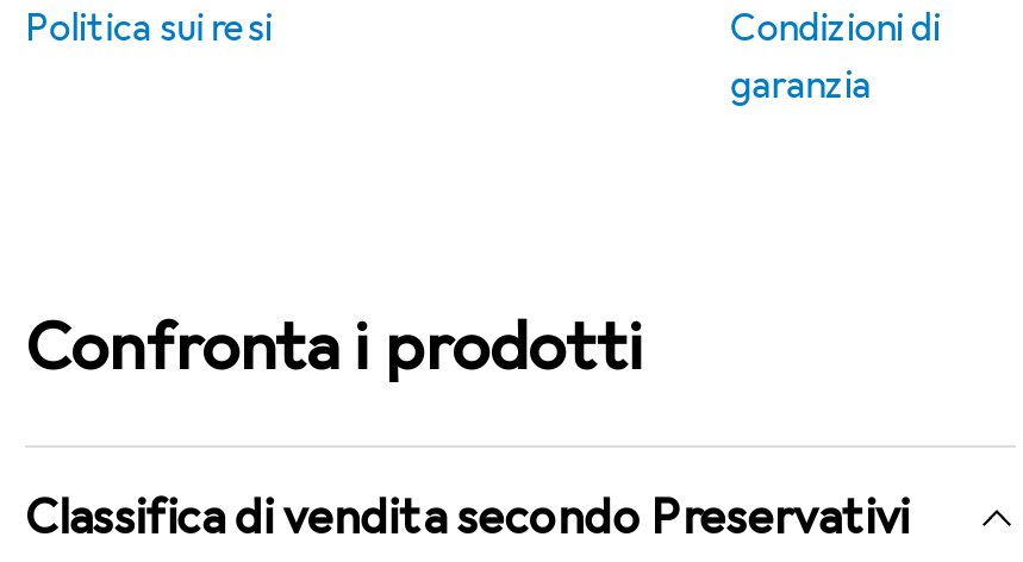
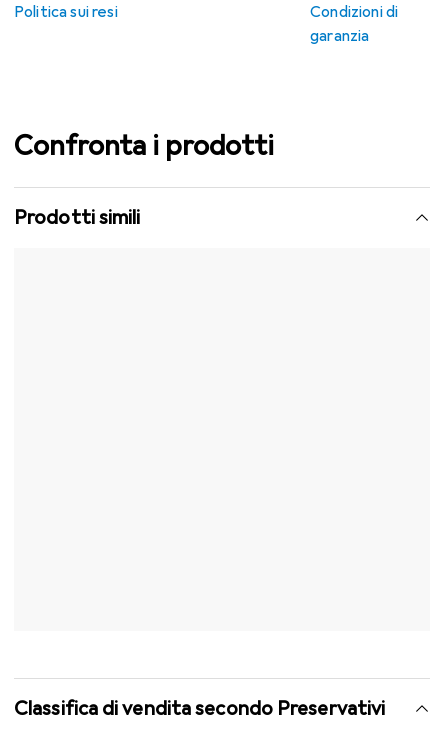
none -> [14,205,140,230] Prodotti simili

